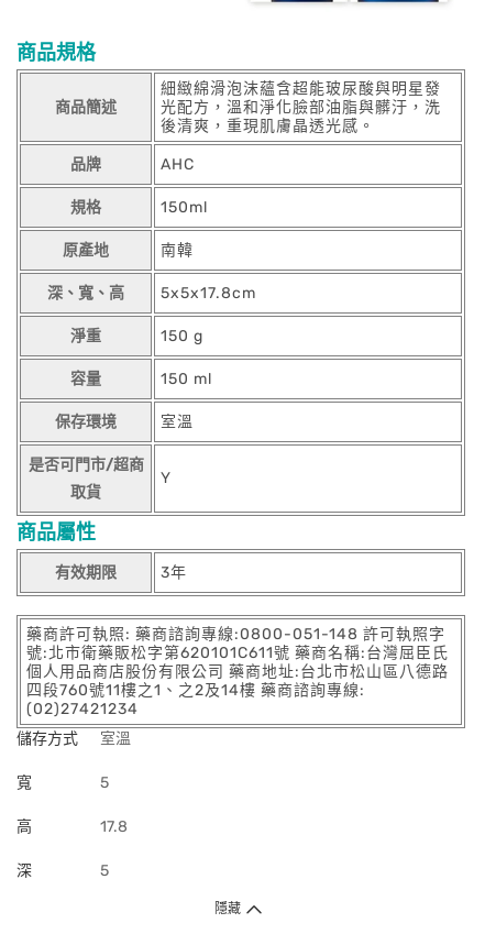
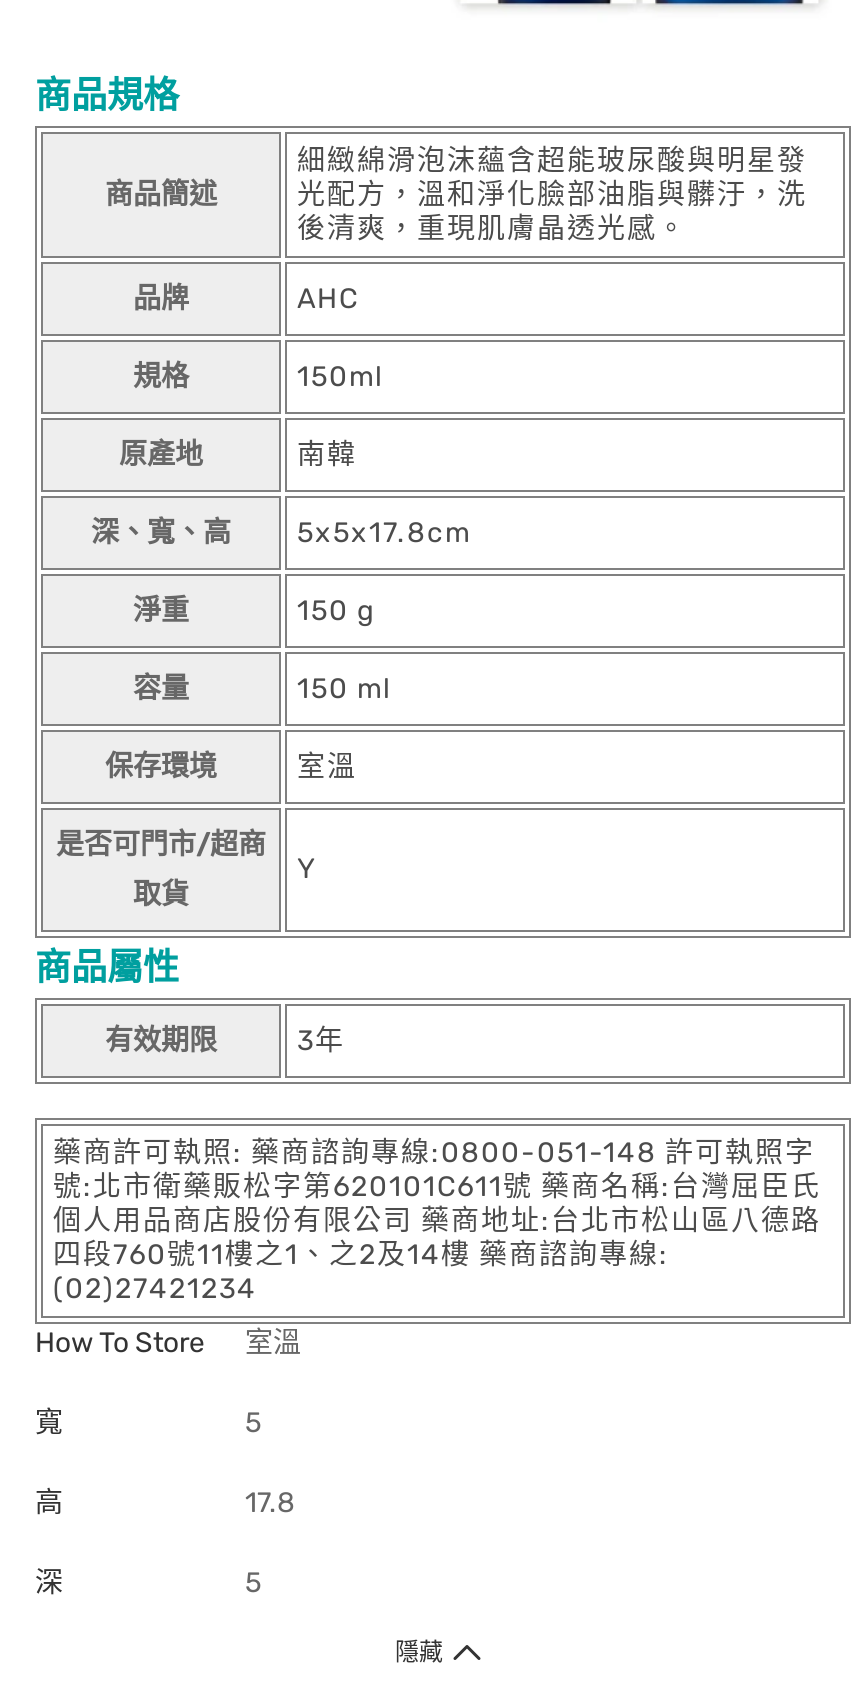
[16,730,78,748] 儲存方式 -> [35,1327,205,1361] How To Store

